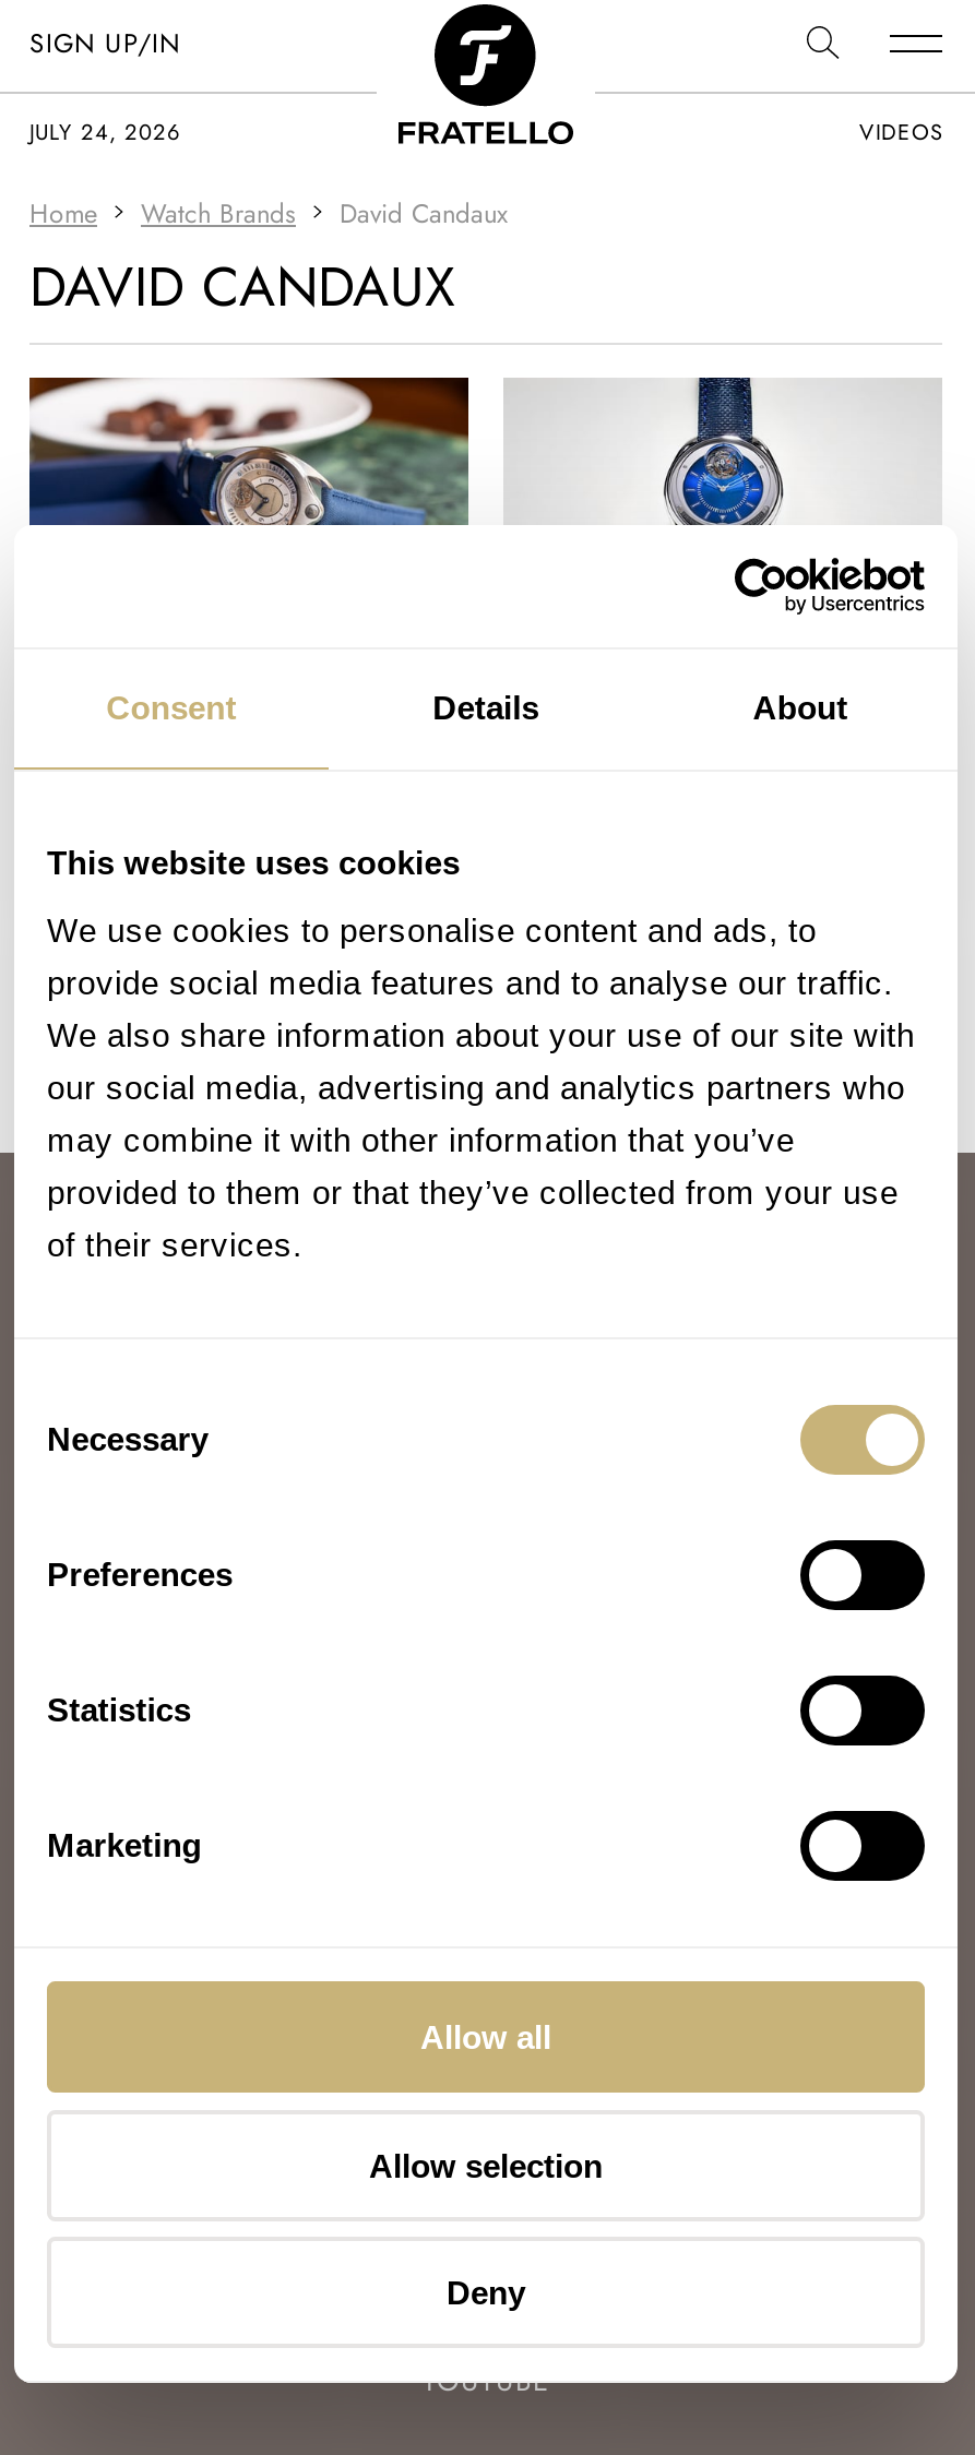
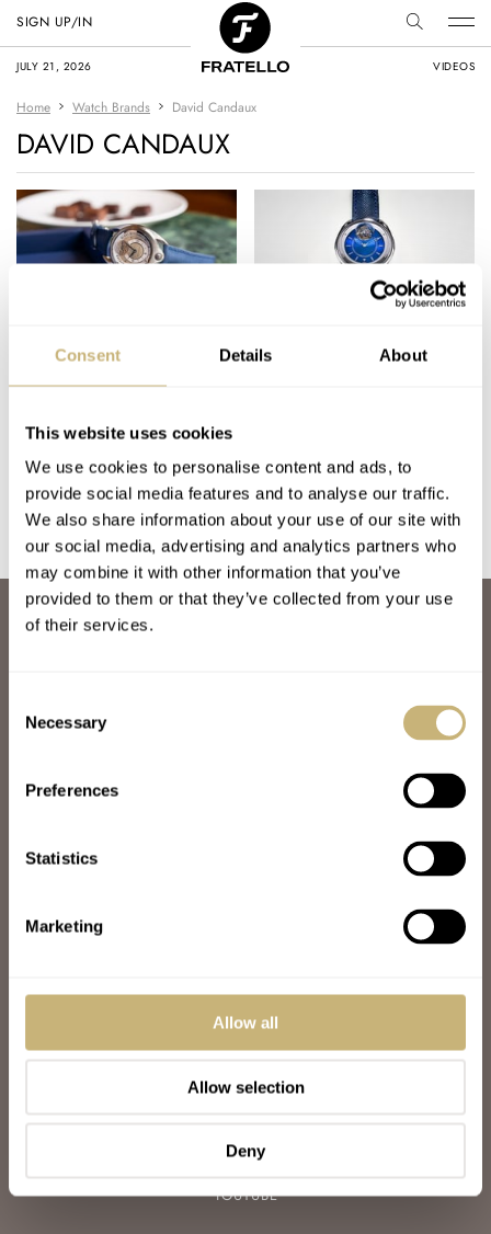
[29,116,181,148] JULY 24, 2026 -> [16,58,92,75] JULY 21, 2026

